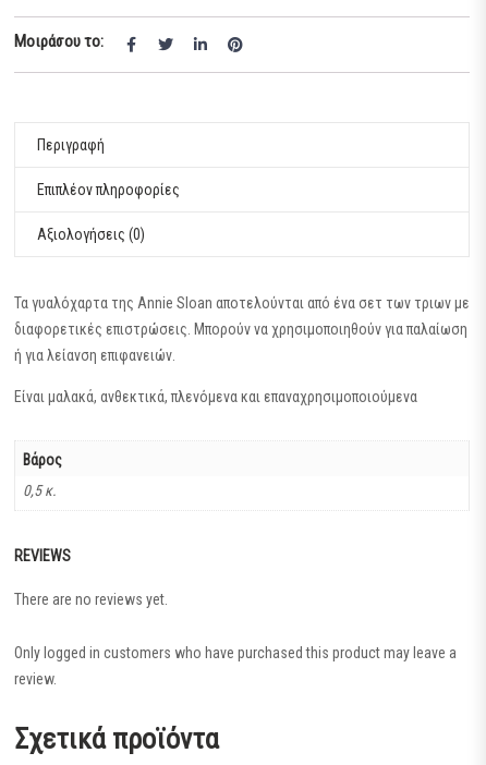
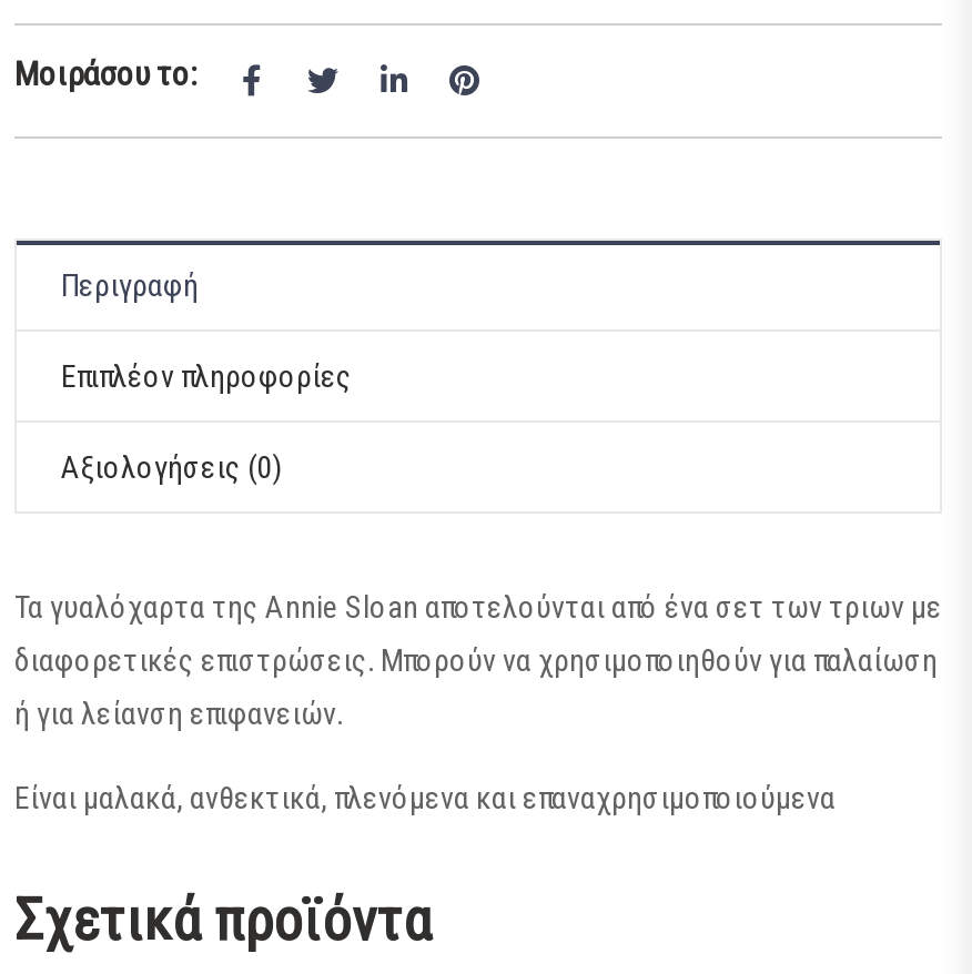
[23,451,62,499] Βάρος | 0,5 κ. -> none
[14,547,457,688] REVIEWS | There are no reviews yet. | Only logged in customers who have purchased this product may leave a | review. -> none

